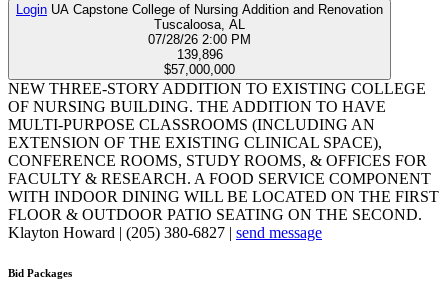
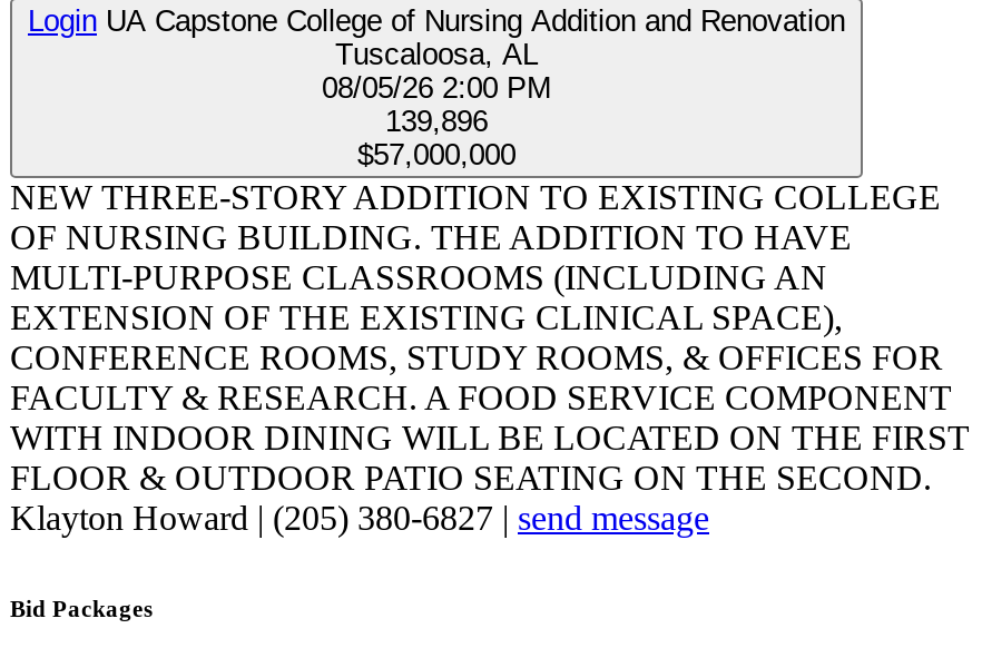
[148,32,251,47] 07/28/26 2:00 PM -> [322,71,551,105] 08/05/26 2:00 PM

